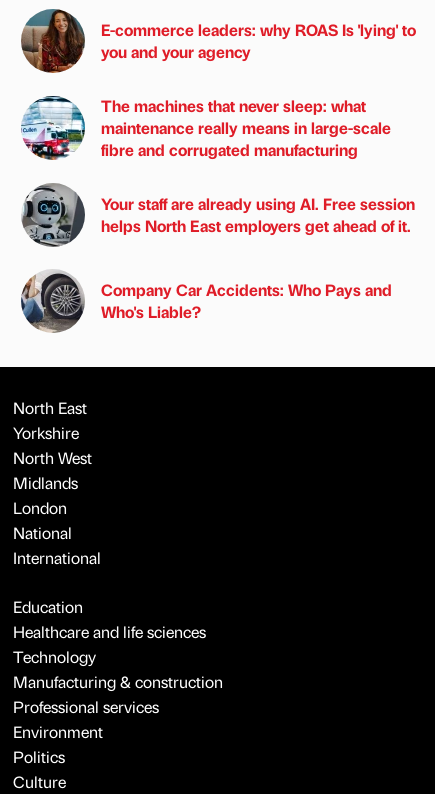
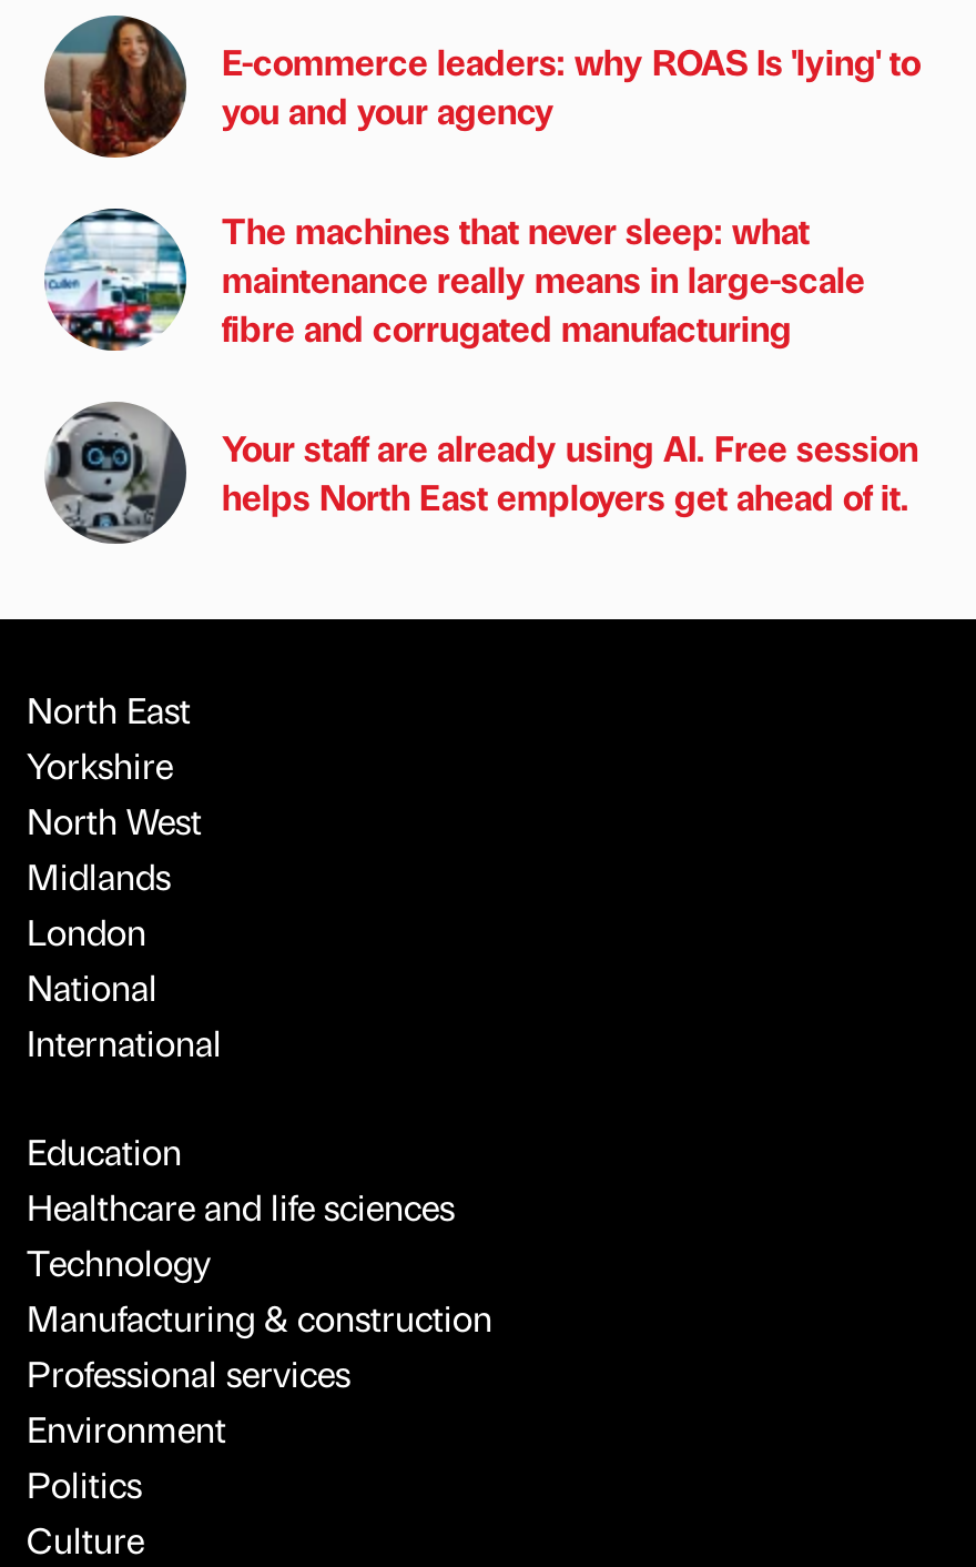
[21,270,392,332] [image] | Company Car Accidents: Who Pays and | Who's Liable? -> none

